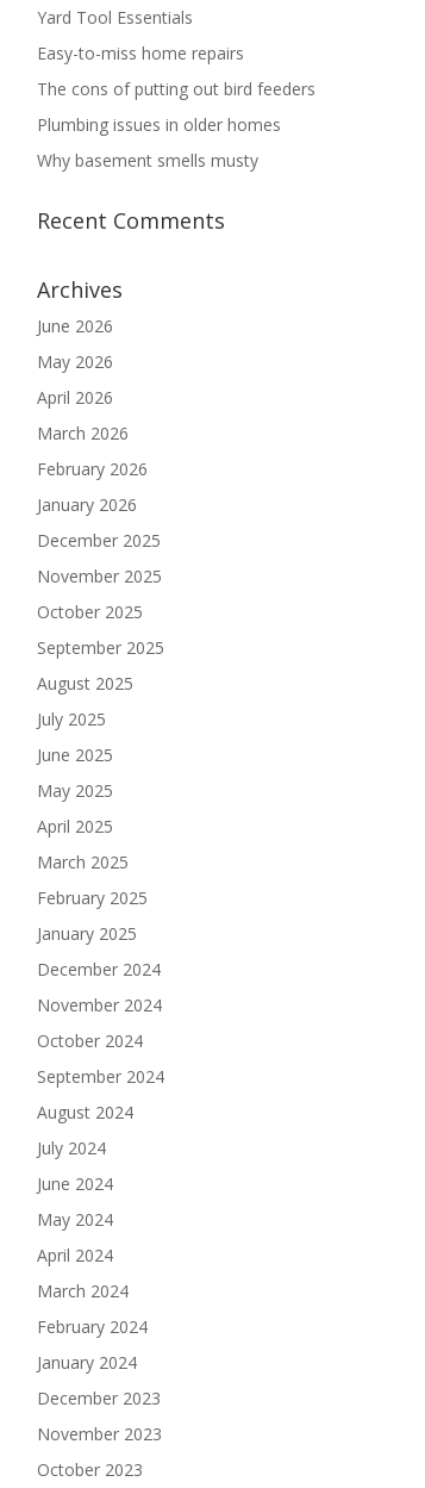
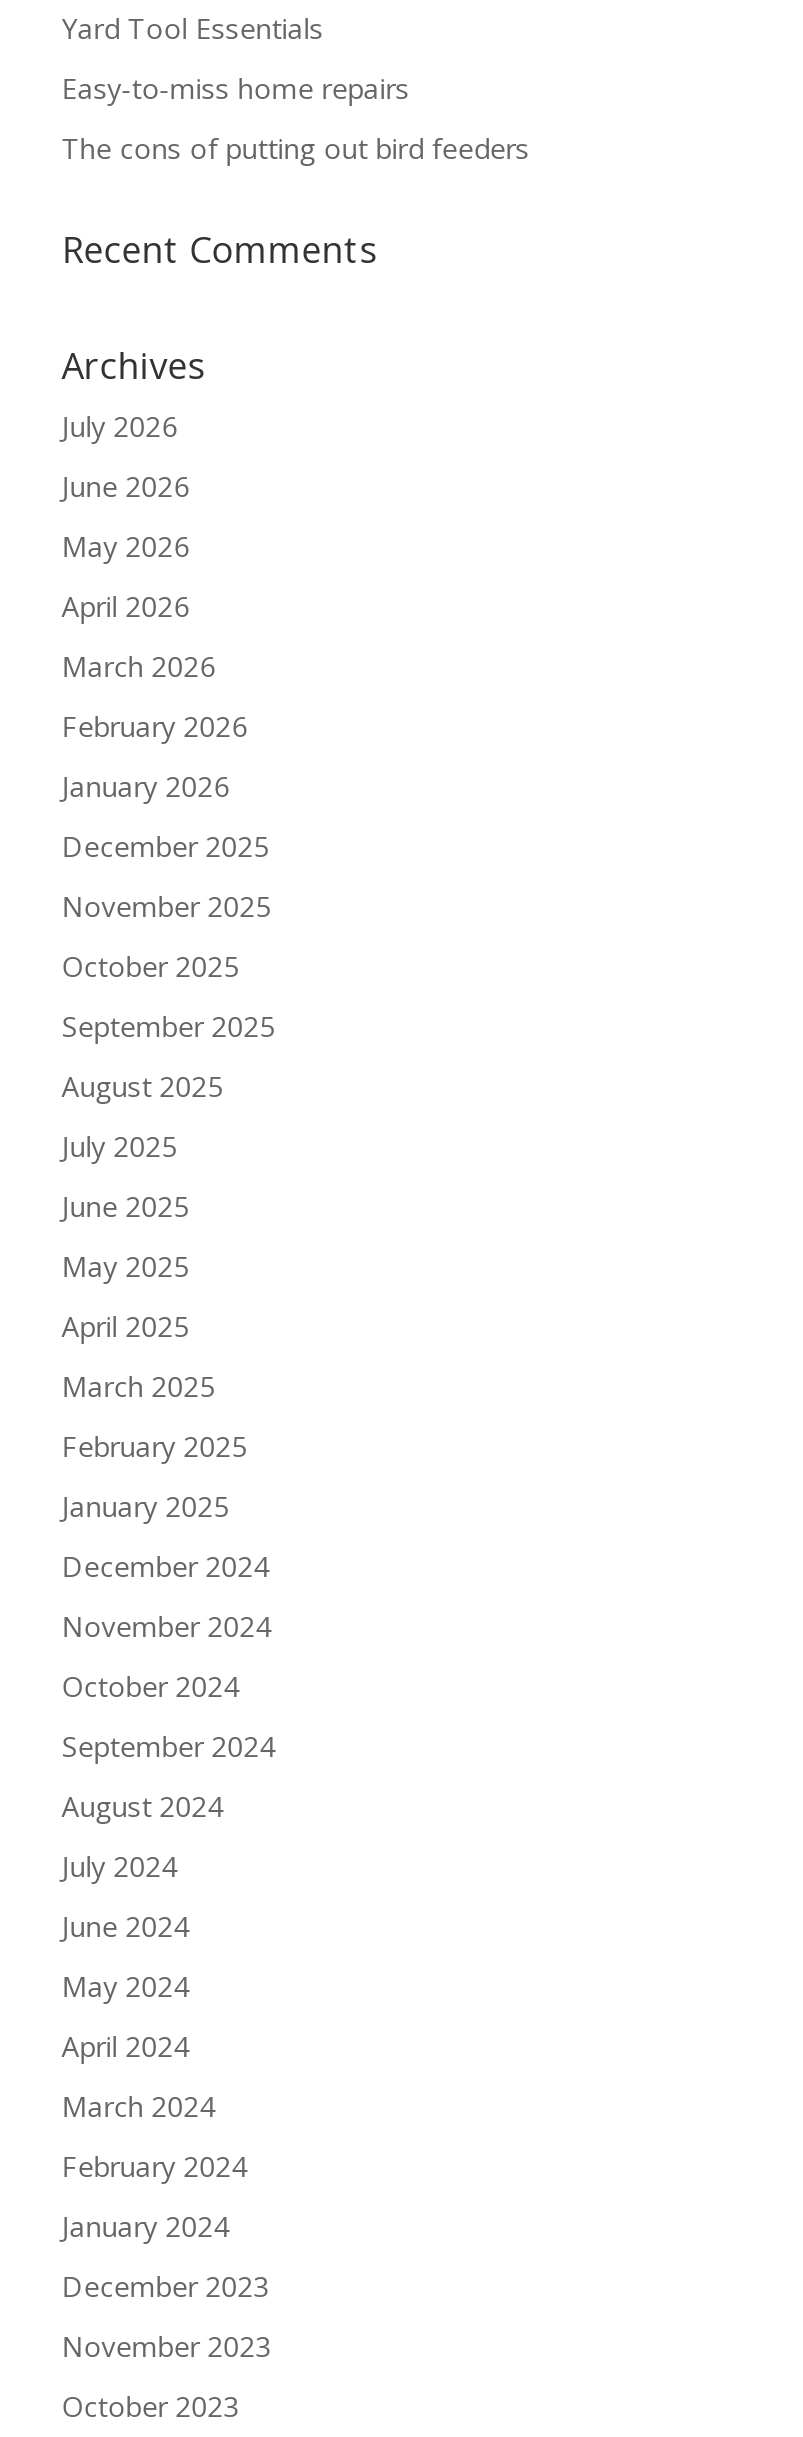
[37,113,281,172] Plumbing issues in older homes | Why basement smells musty -> none
moved [37,206,225,304] -> [62,225,378,389]: Recent Comments | Archives
none -> [62,407,178,445] July 2026

